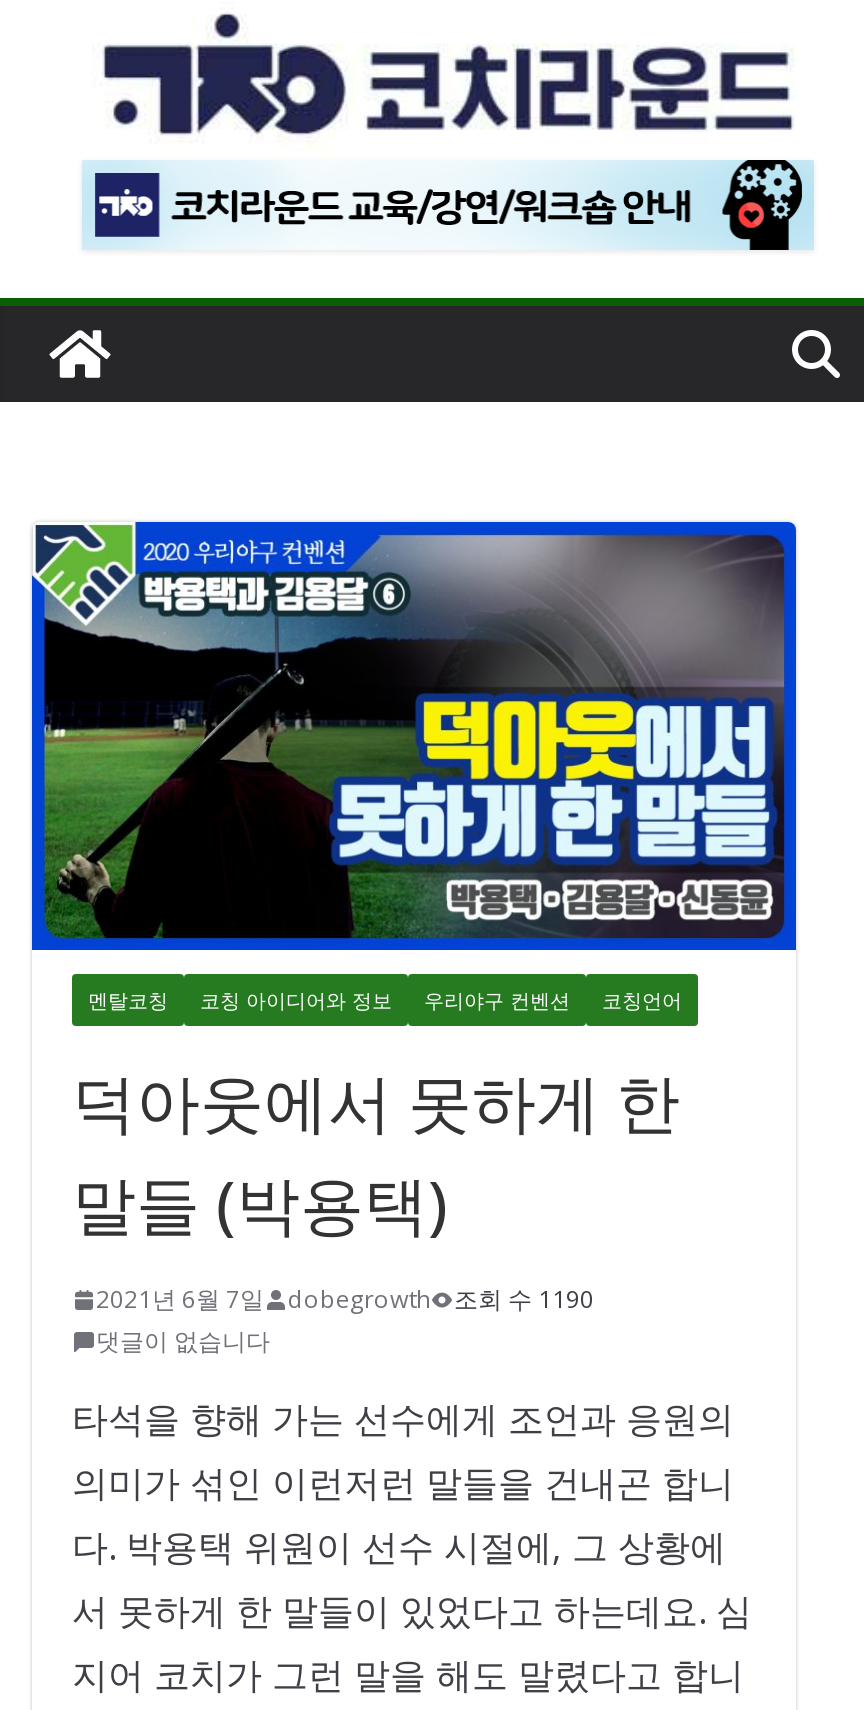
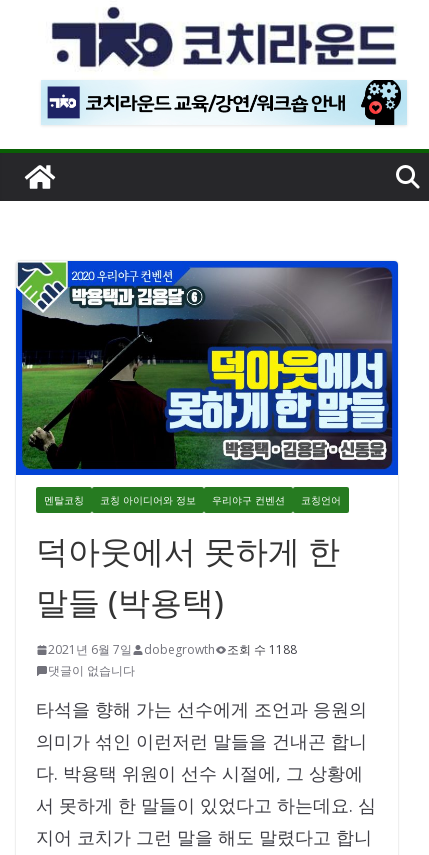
[454,1282,594,1316] 조회 수 1190 -> [227,641,297,658] 조회 수 1188

